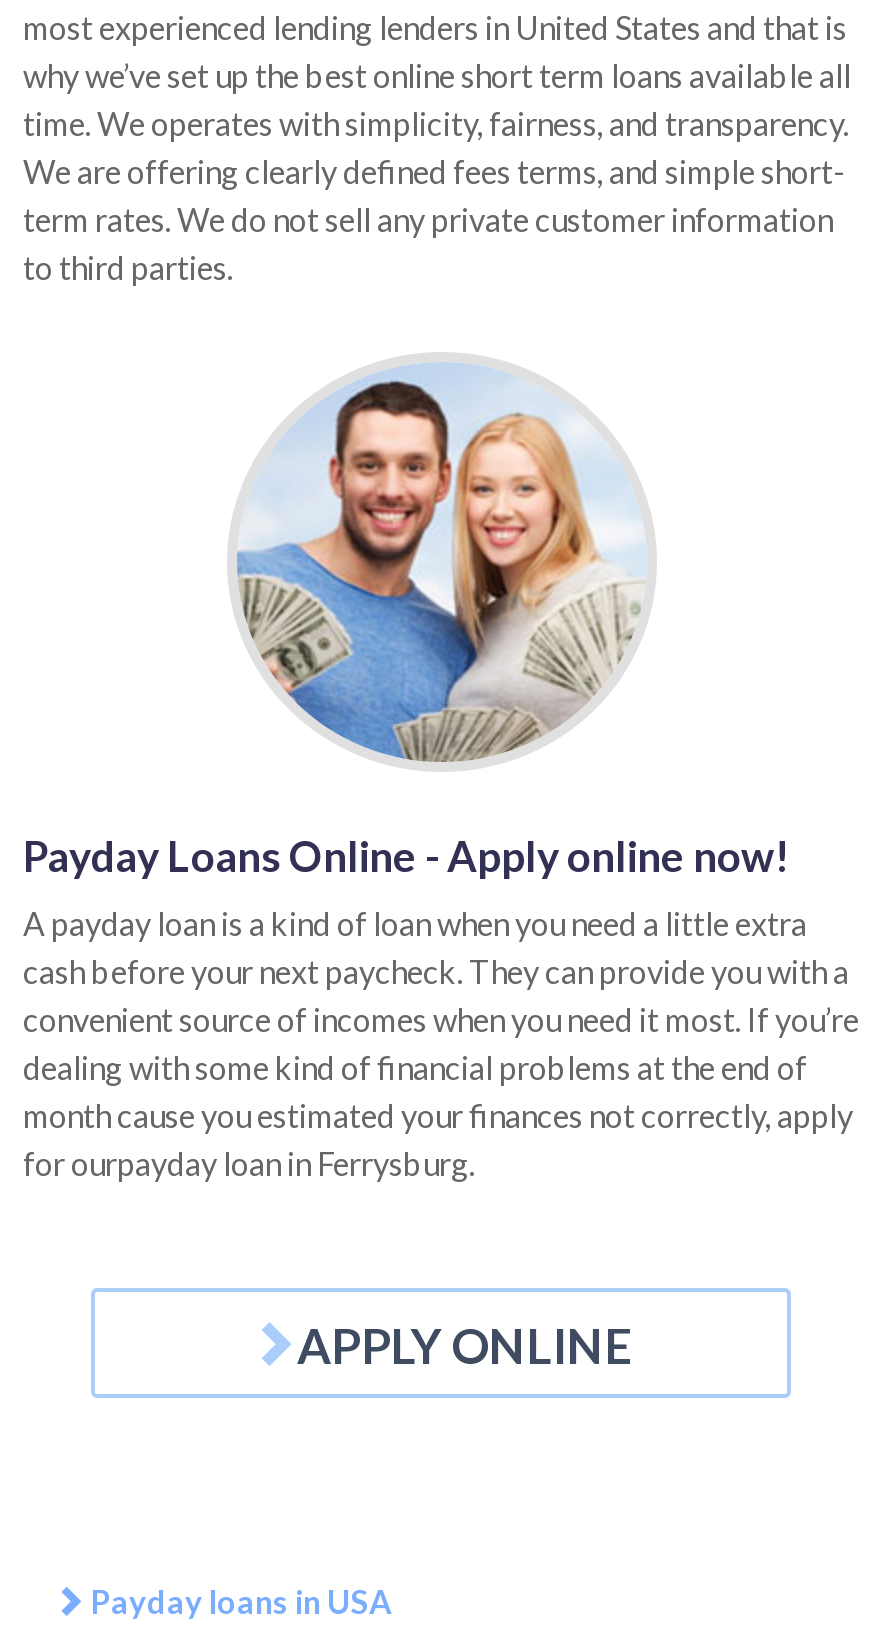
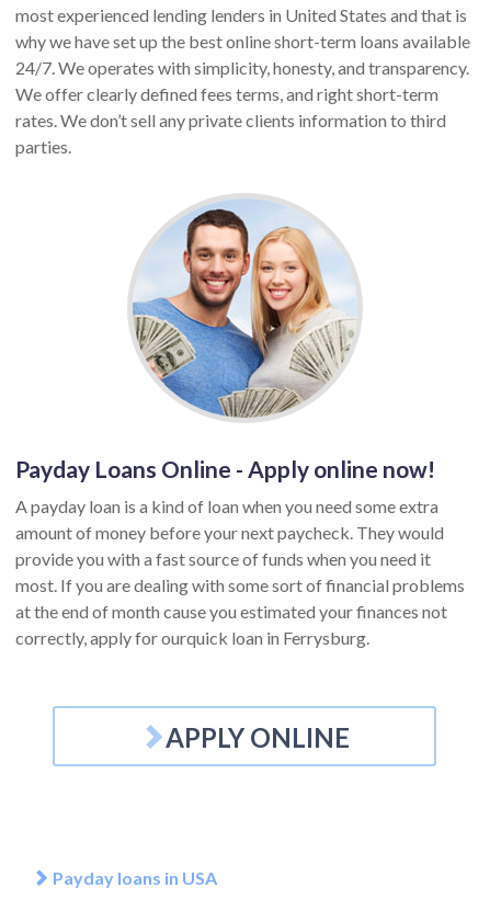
[23,56,851,286] why we’ve set up the best online short term loans available all | time. We operates with simplicity, fairness, and transparency. | We are offering clearly defined fees terms, and simple short- | term rates. We do not sell any private customer information | to third parties. -> [15,31,470,157] why we have set up the best online short-term loans available | 24/7. We operates with simplicity, honesty, and transparency. | We offer clearly defined fees terms, and right short-term | rates. We don’t sell any private clients information to third | parties.
[23,904,859,1182] A payday loan is a kind of loan when you need a little extra | cash before your next paycheck. They can provide you with a | convenient source of incomes when you need it most. If you’re | dealing with some kind of financial problems at the end of | month cause you estimated your finances not correctly, apply | for ourpayday loan in Ferrysburg. -> [15,496,465,648] A payday loan is a kind of loan when you need some extra | amount of money before your next paycheck. They would | provide you with a fast source of funds when you need it | most. If you are dealing with some sort of financial problems | at the end of month cause you estimated your finances not | correctly, apply for ourquick loan in Ferrysburg.

